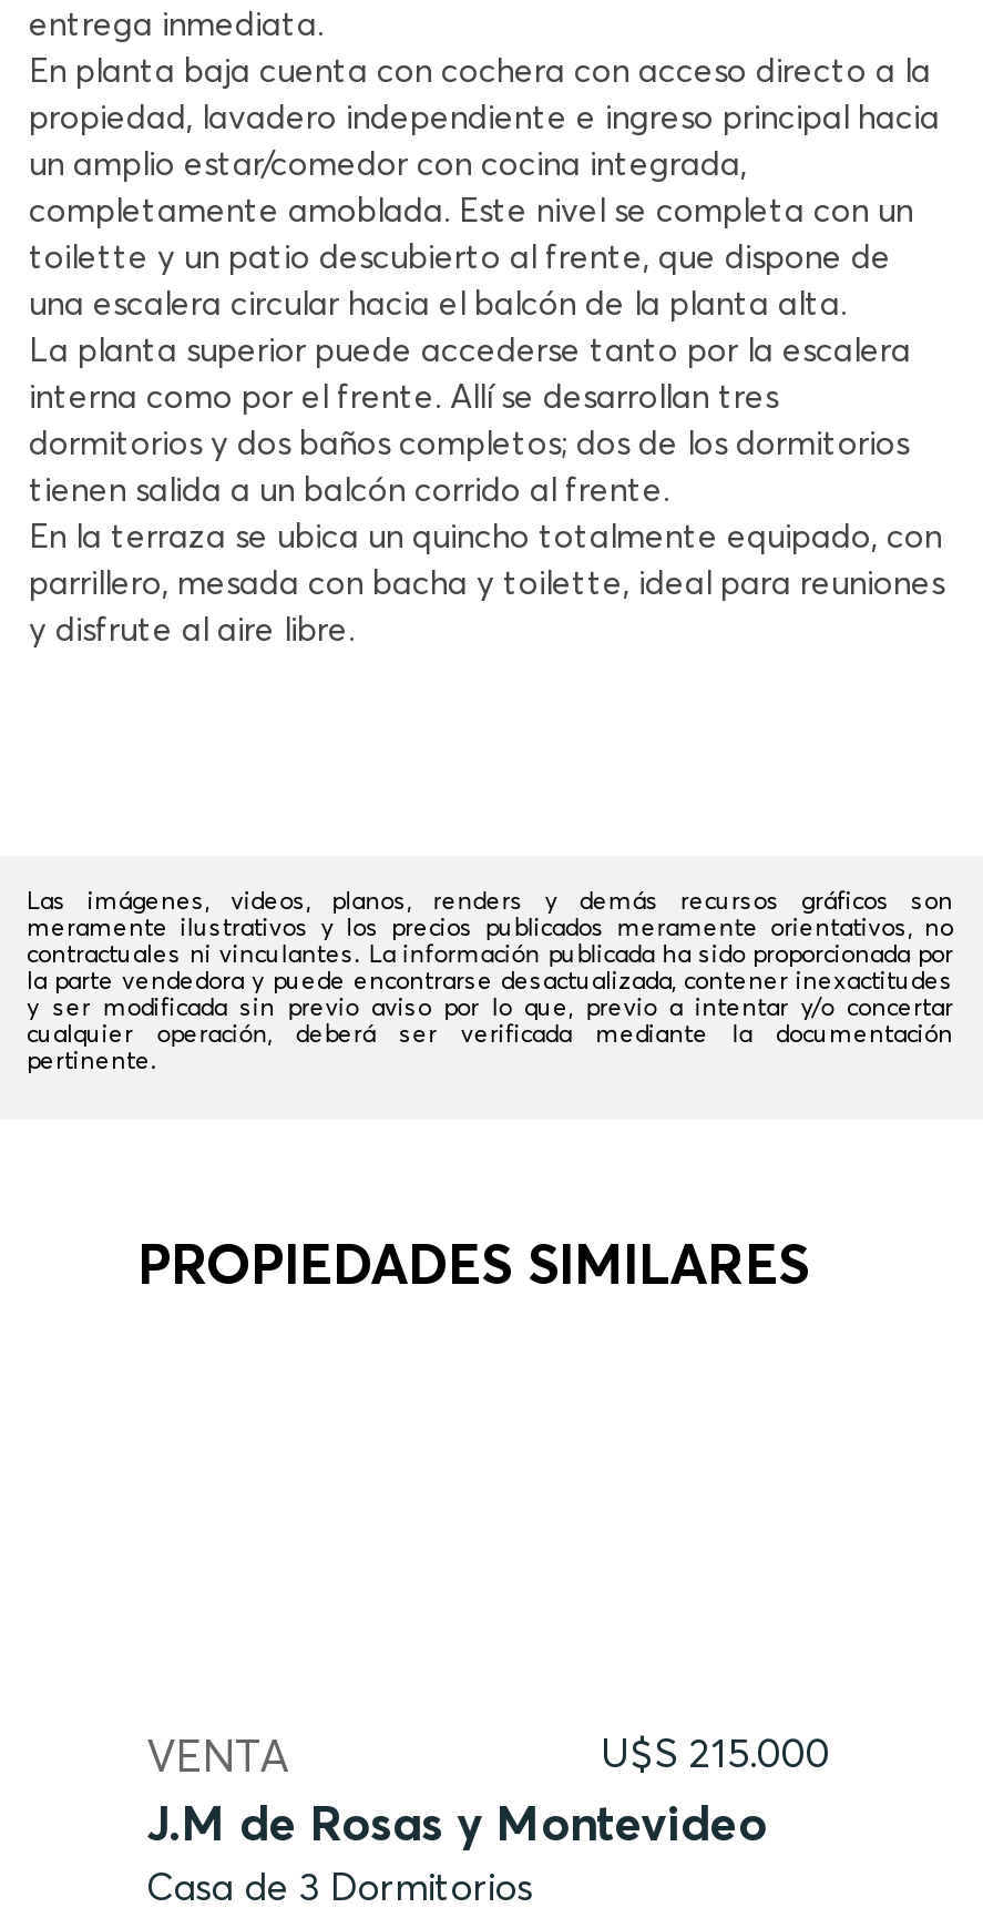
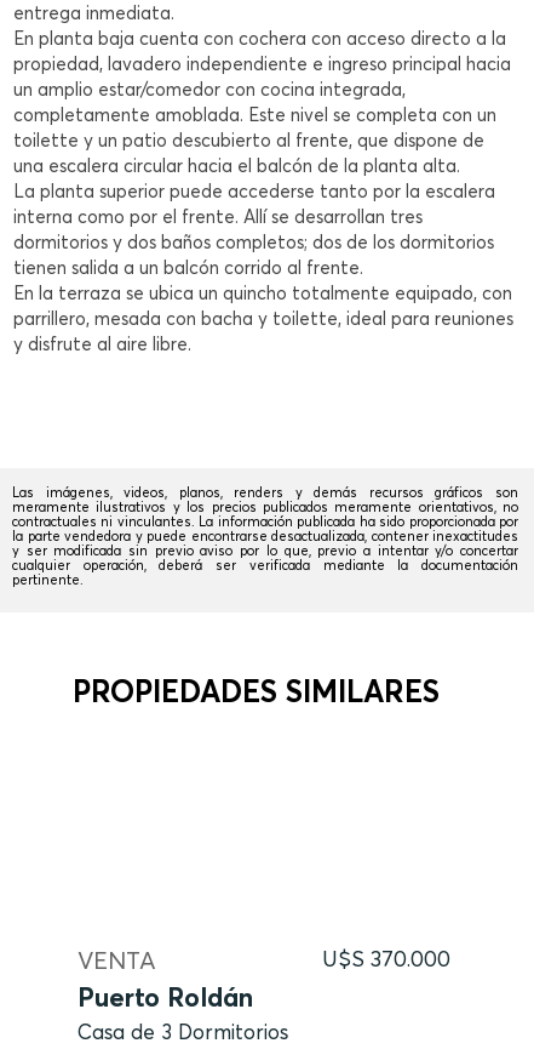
[601,1736,829,1776] U$S 215.000 -> [322,950,450,971] U$S 370.000
[146,1803,767,1851] J.M de Rosas y Montevideo -> [77,986,253,1013] Puerto Roldán

